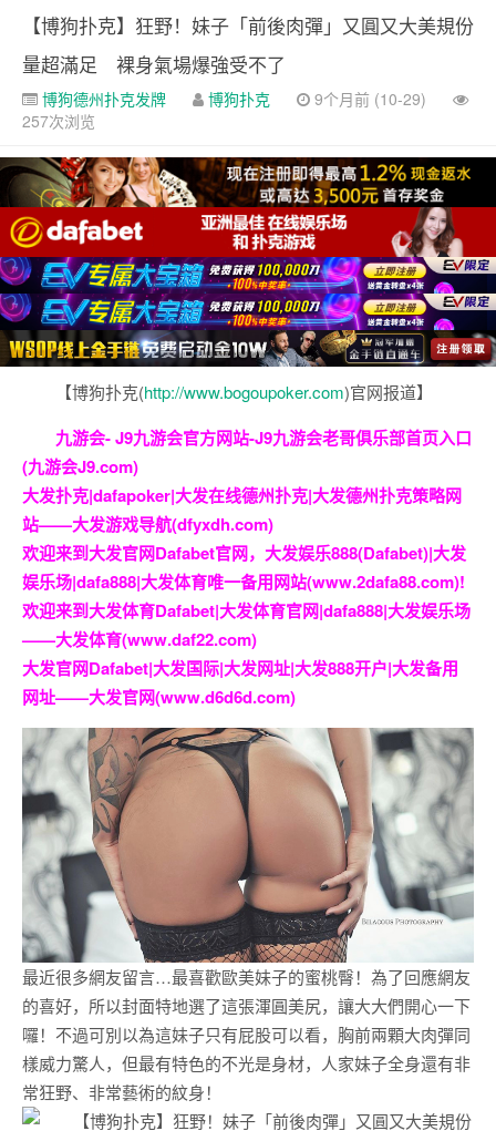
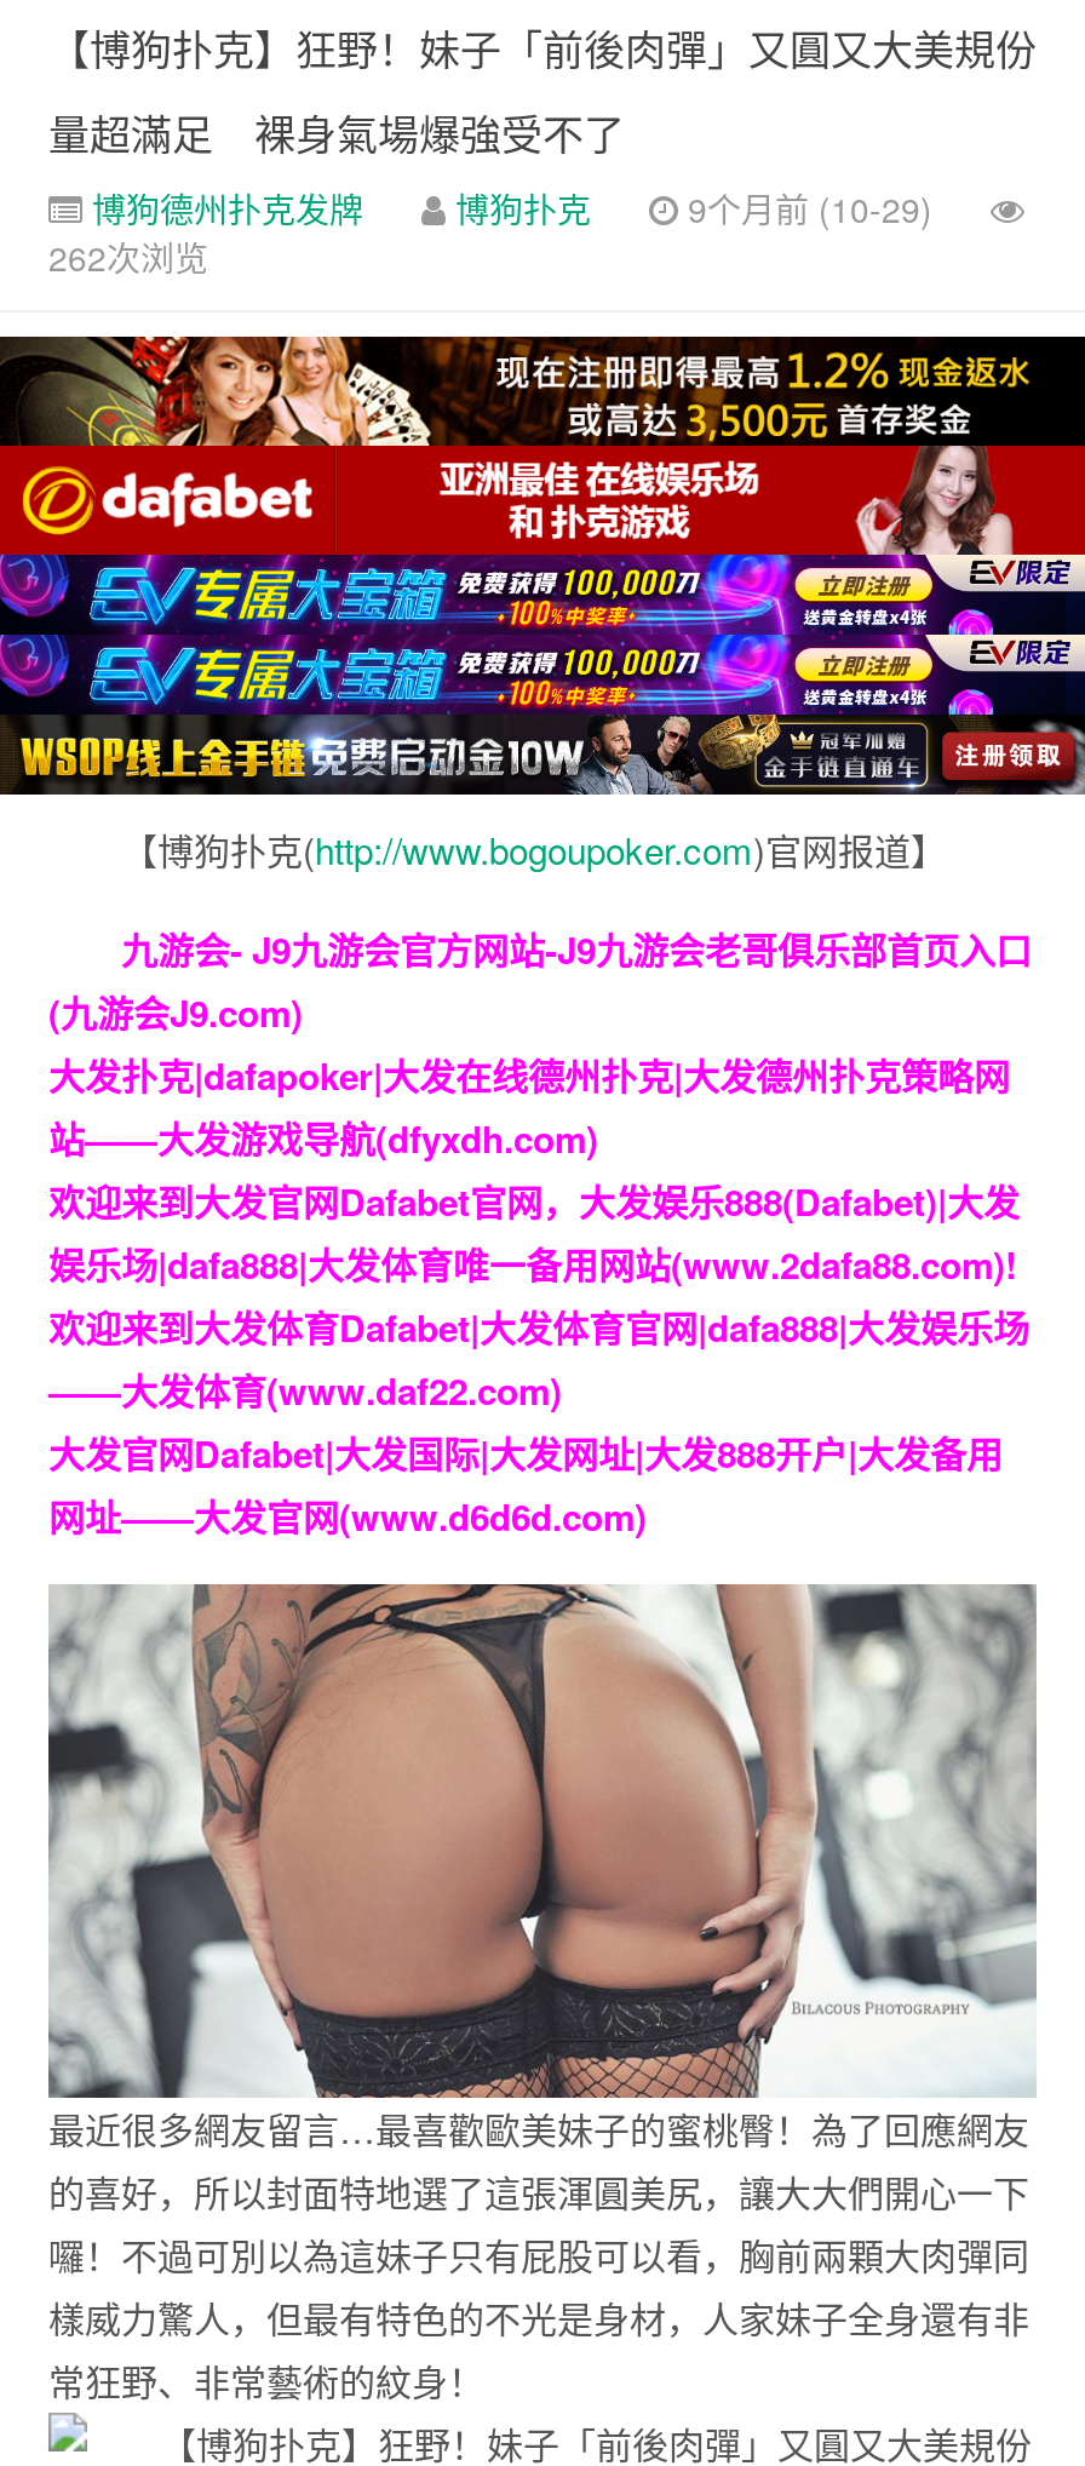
[22,110,95,132] 257次浏览 -> [48,233,208,282] 262次浏览

